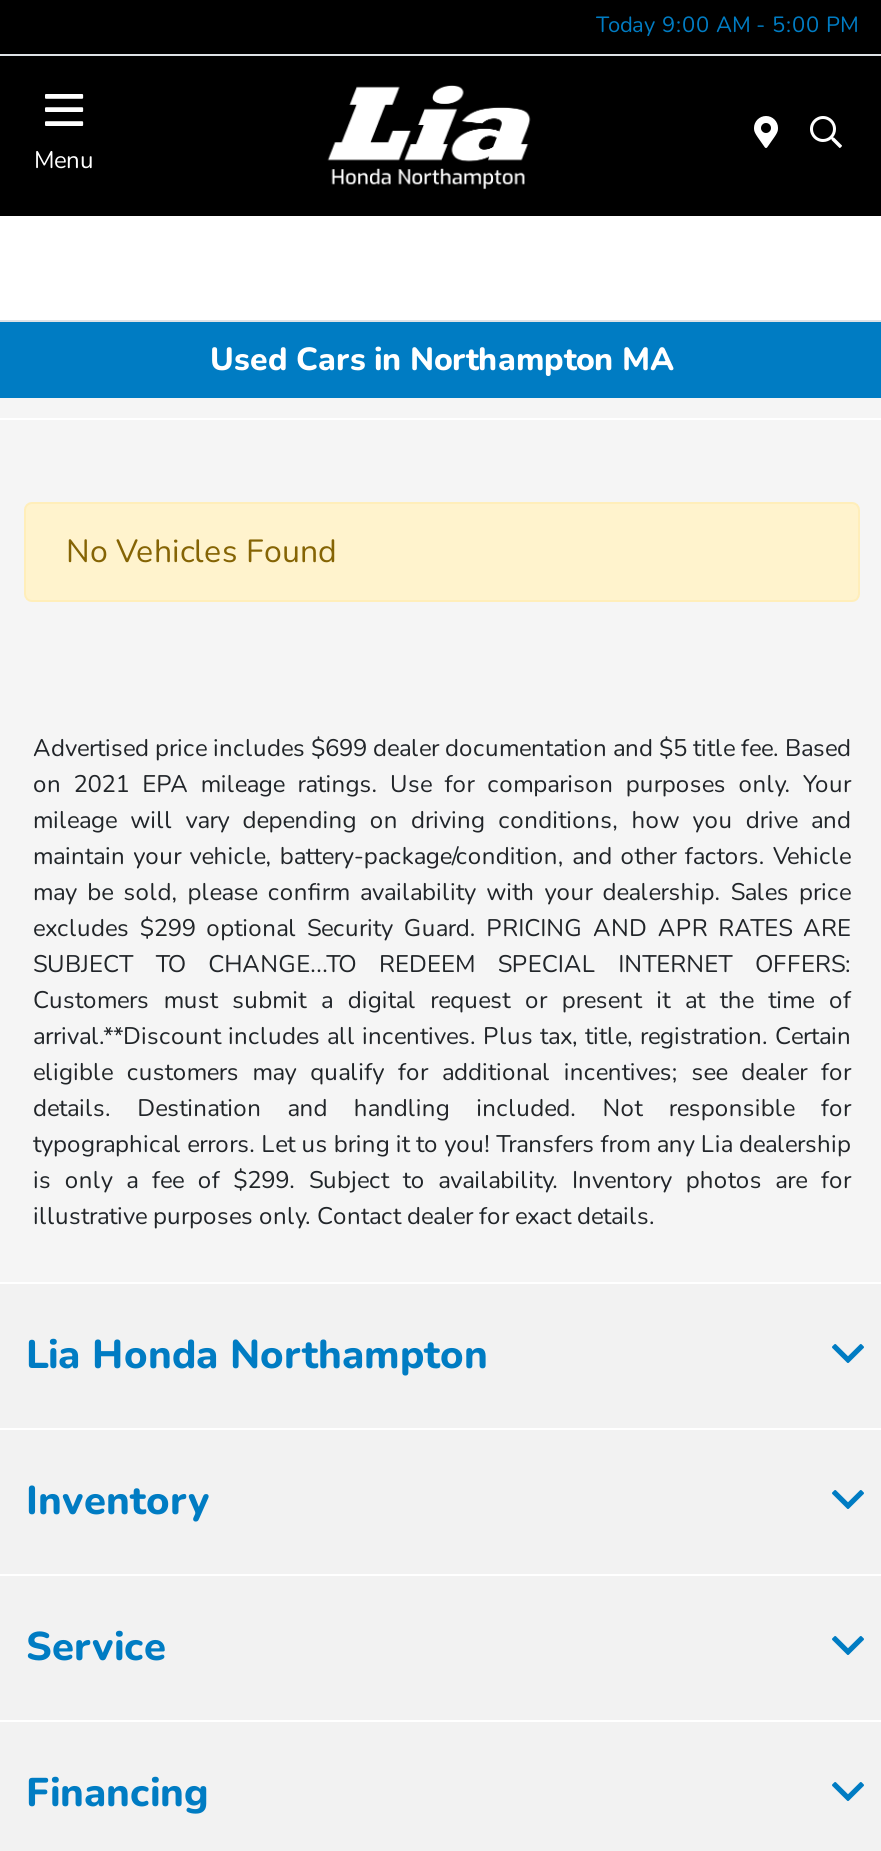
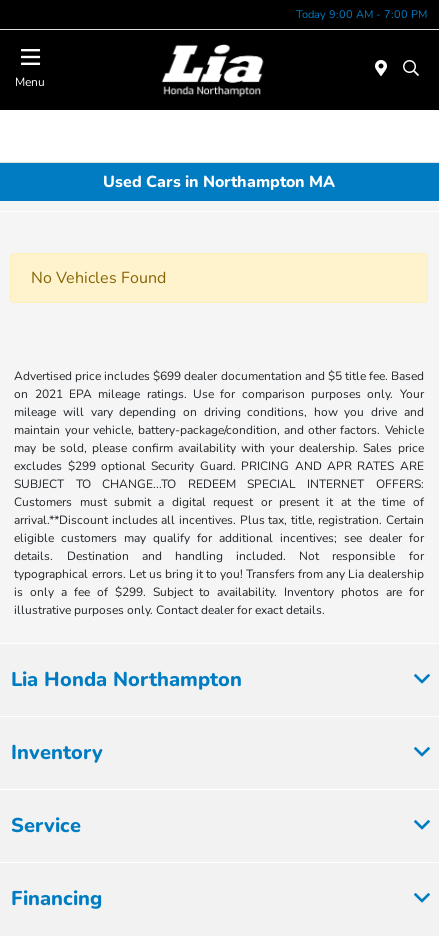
[596,9,858,39] Today 9:00 AM - 5:00 PM -> [296,6,427,21] Today 9:00 AM - 7:00 PM

